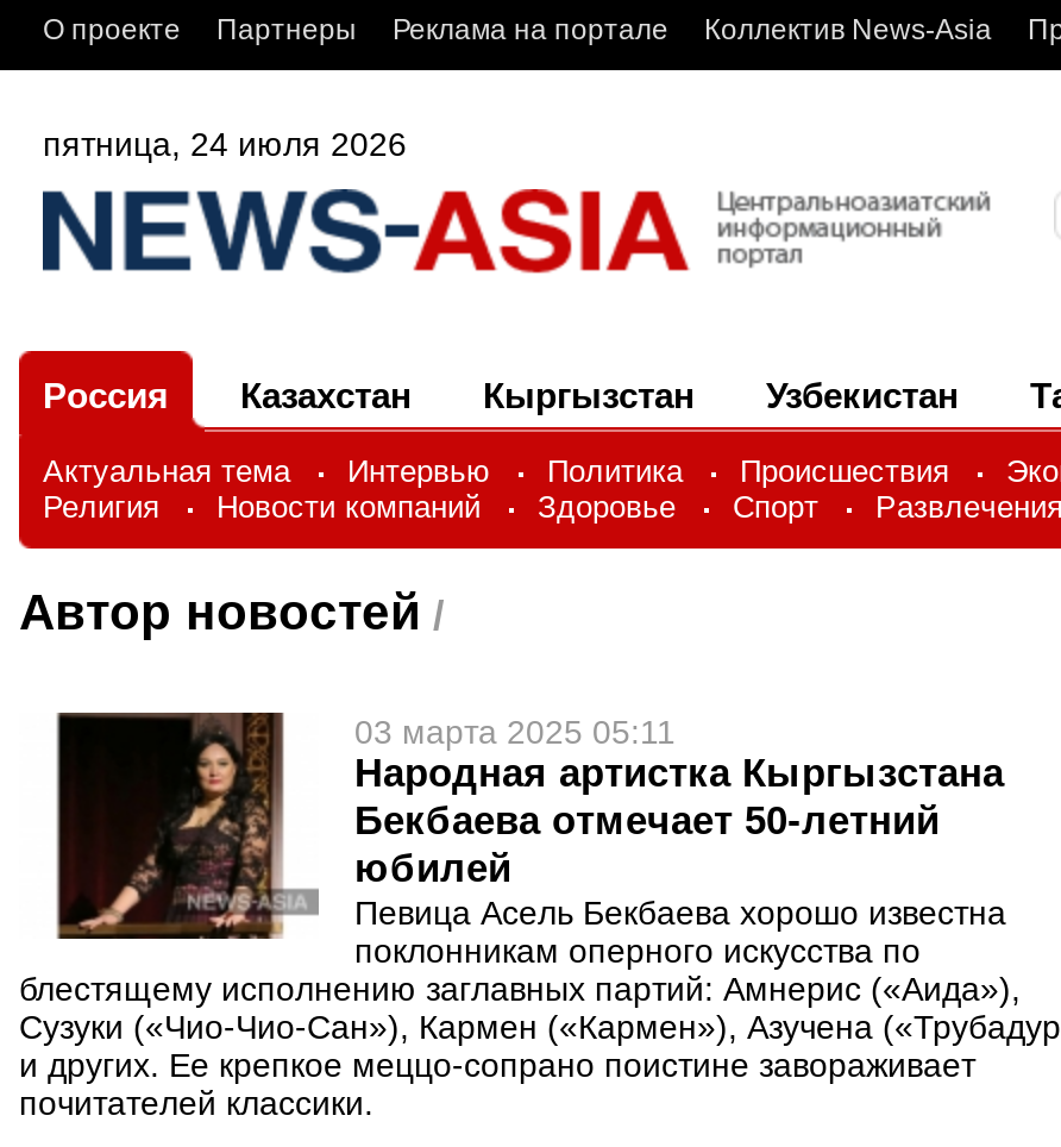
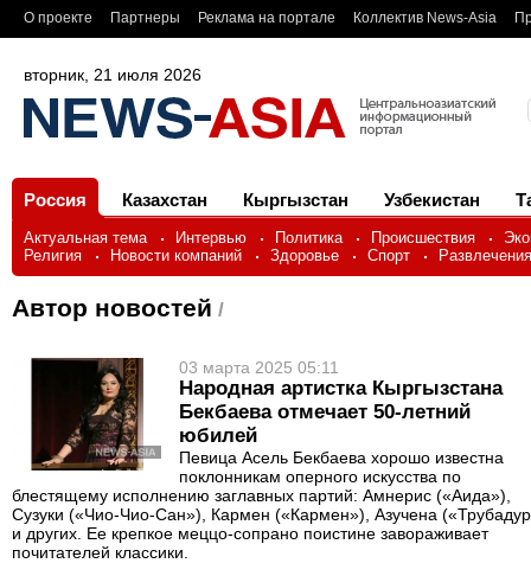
[43,125,407,163] пятница, 24 июля 2026 -> [24,65,201,84] вторник, 21 июля 2026

